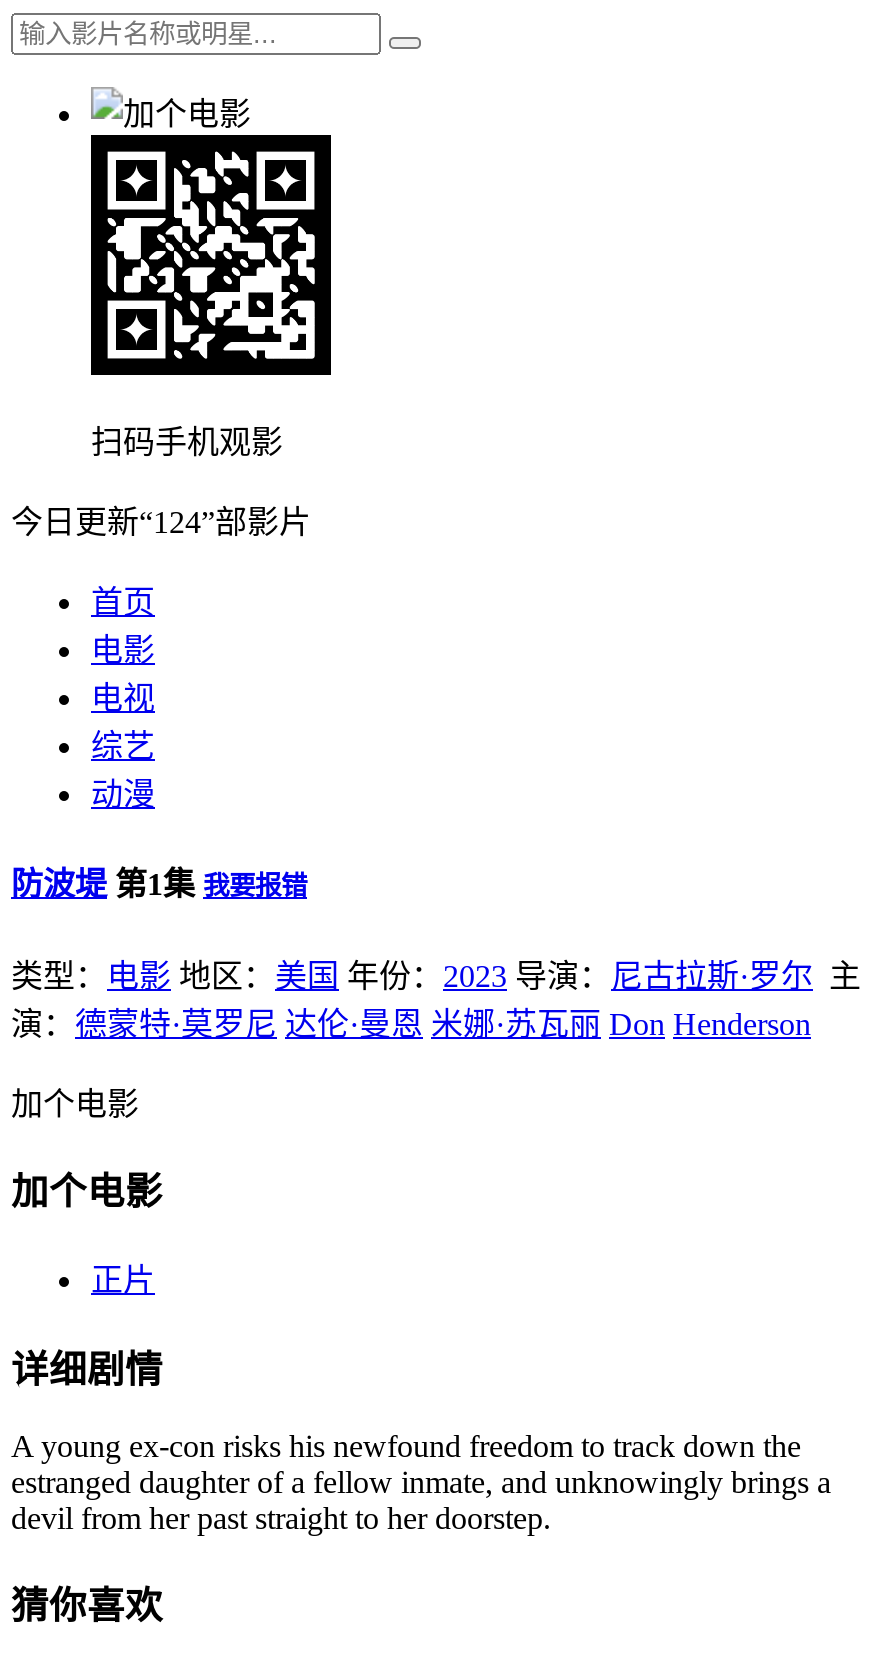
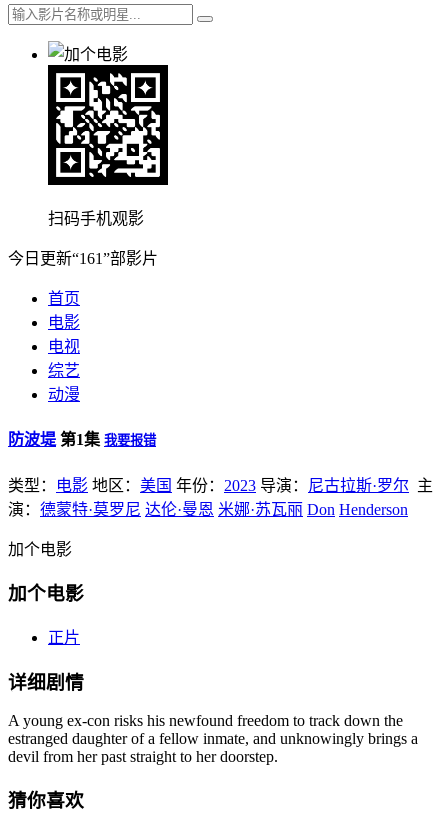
[11,505,311,539] 今日更新“124”部影片 -> [8,250,158,267] 今日更新“161”部影片

